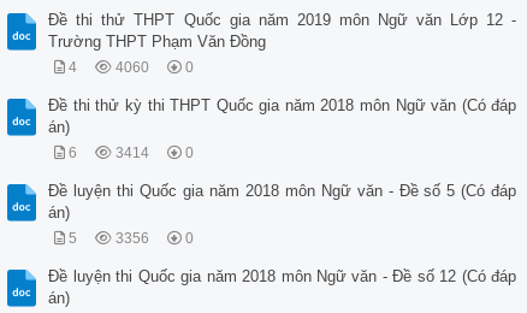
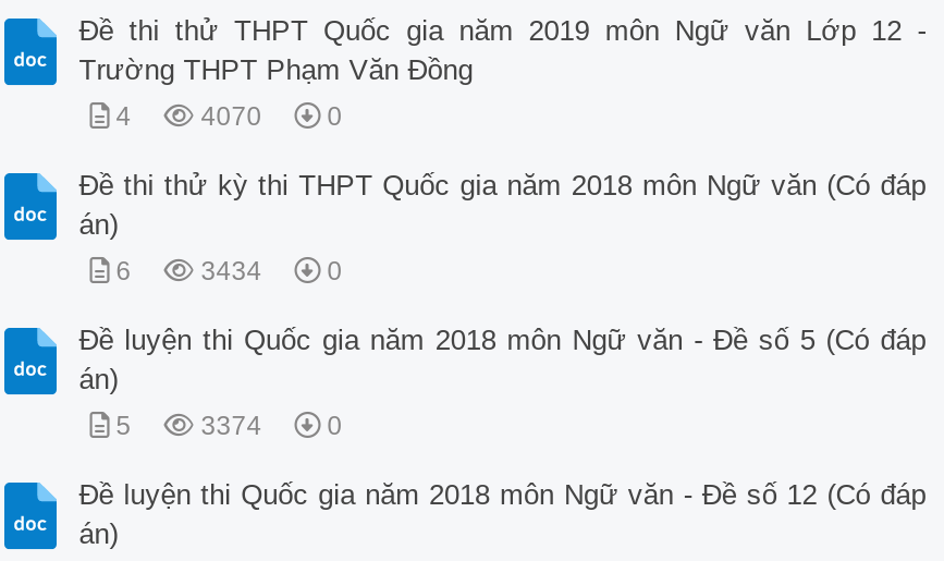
[116,59,149,76] 4060 -> [201,101,262,132] 4070
[116,144,149,161] 3414 -> [201,256,262,286] 3434
[116,230,149,247] 3356 -> [201,411,262,441] 3374

